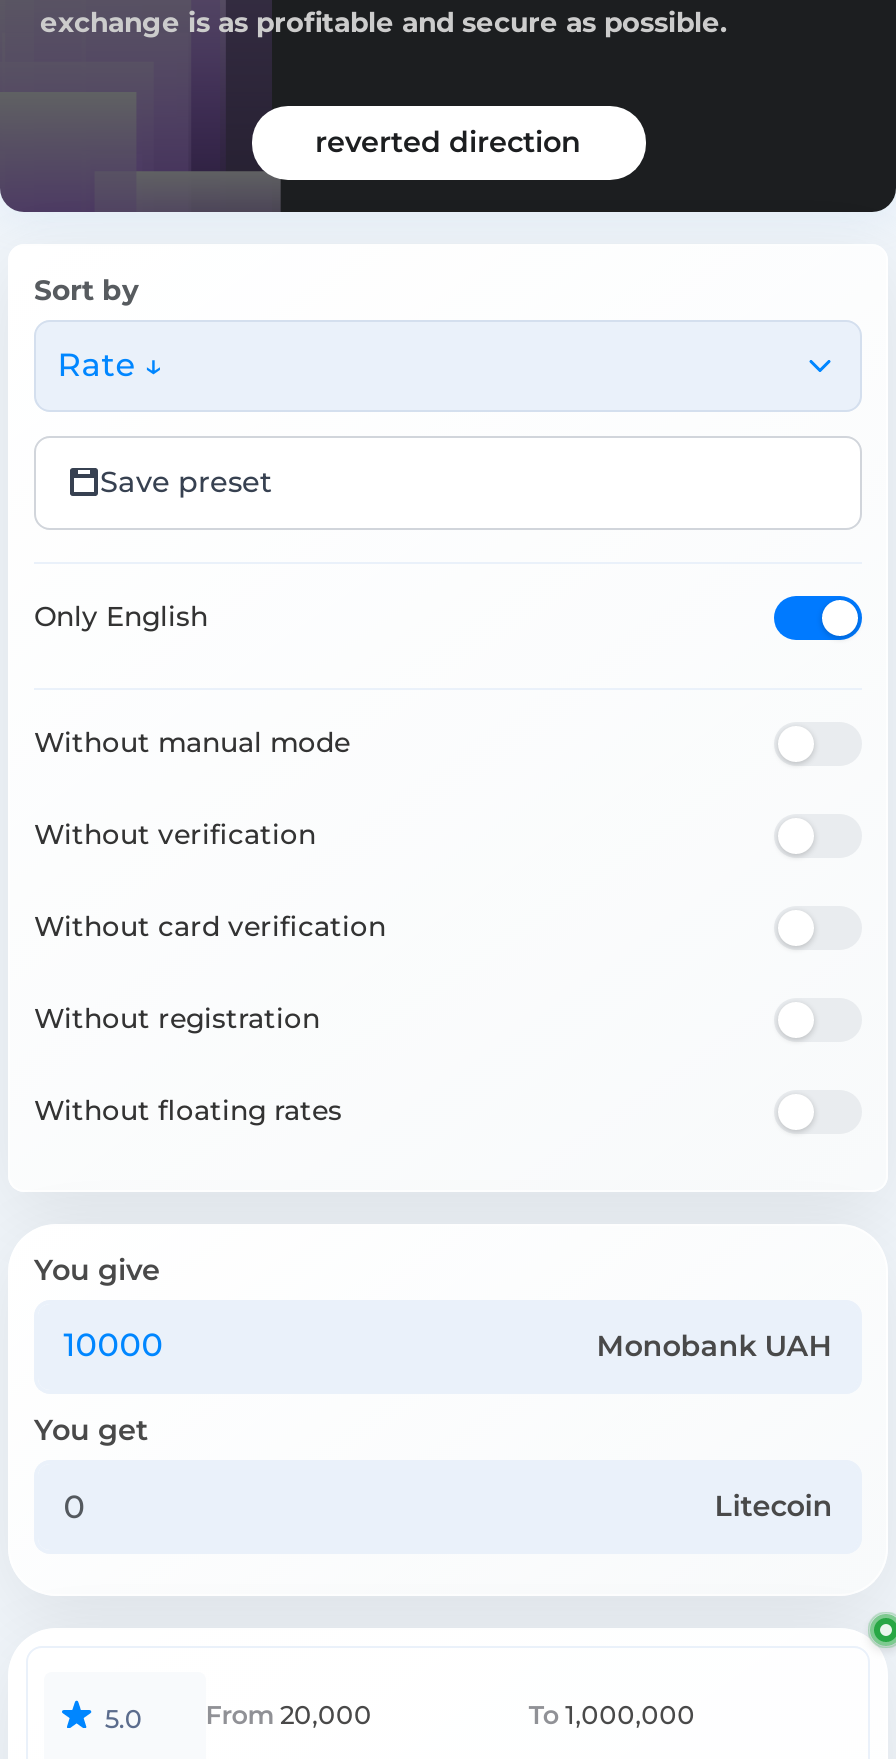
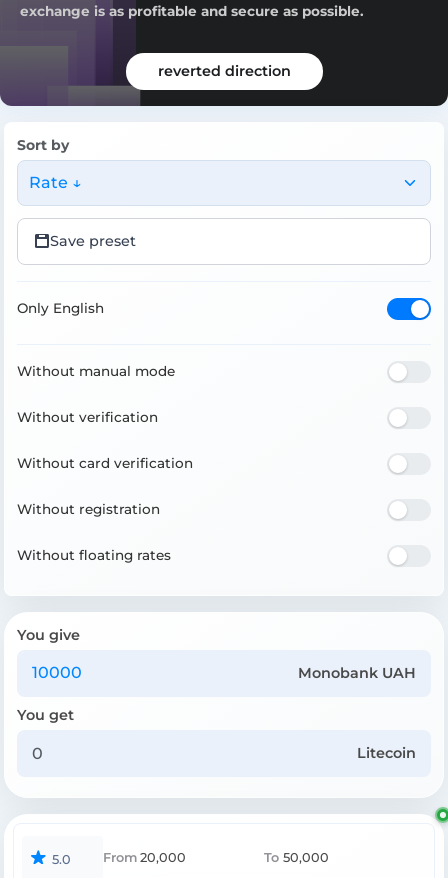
[529,1700,695,1730] To 1,000,000 -> [264,850,329,865] To 50,000

